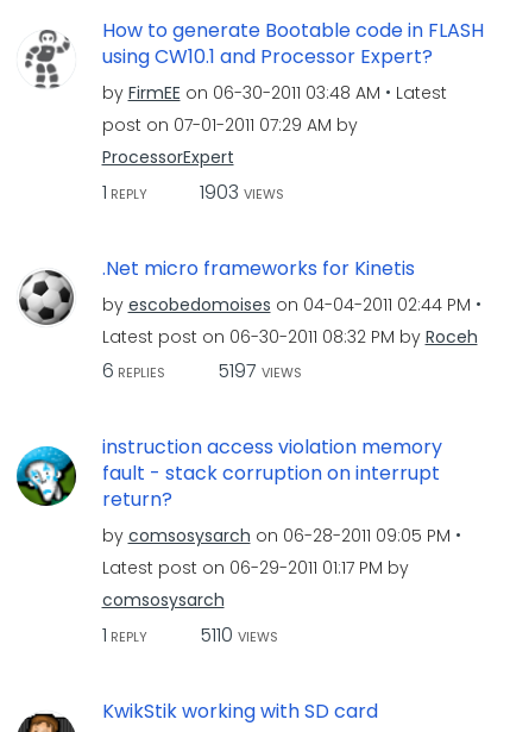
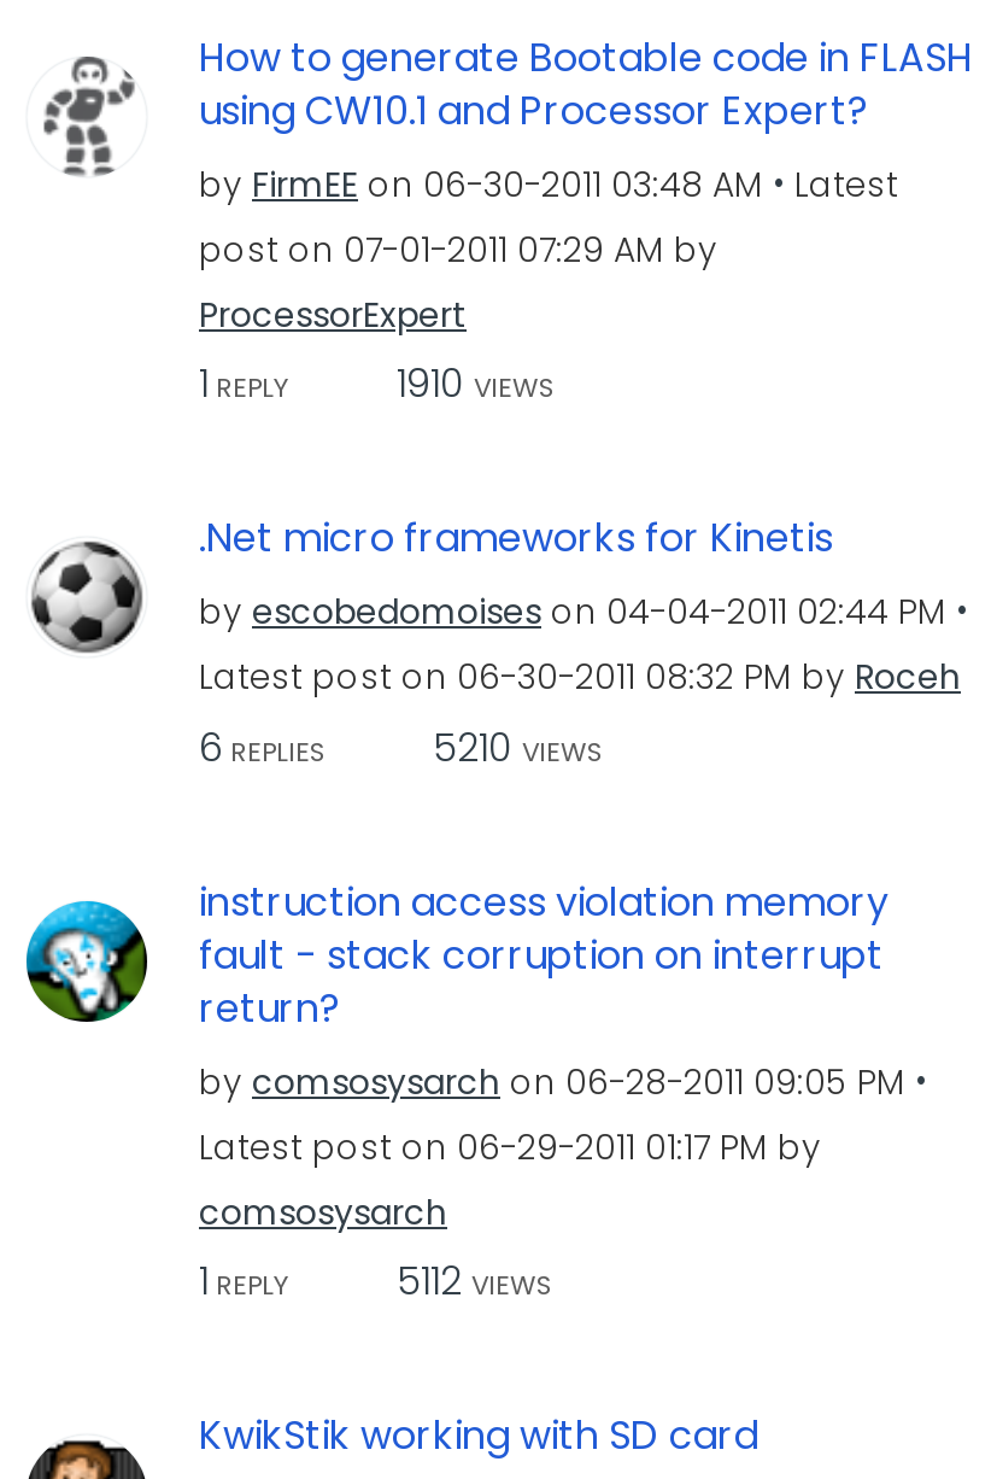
[102,178,284,205] 1 REPLY 1903 VIEWS -> [199,356,556,411] 1 REPLY 1910 VIEWS
[102,357,301,384] 6 REPLIES 5197 VIEWS -> [199,719,604,774] 6 REPLIES 5210 VIEWS
[102,621,278,648] 1 REPLY 5110 VIEWS -> [199,1253,553,1309] 1 REPLY 5112 VIEWS

